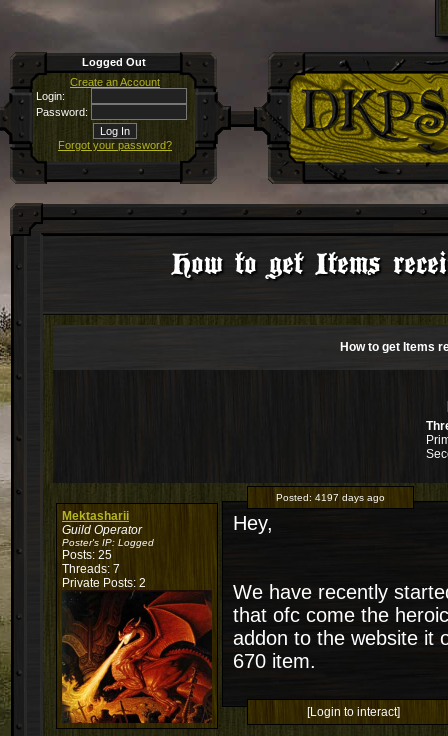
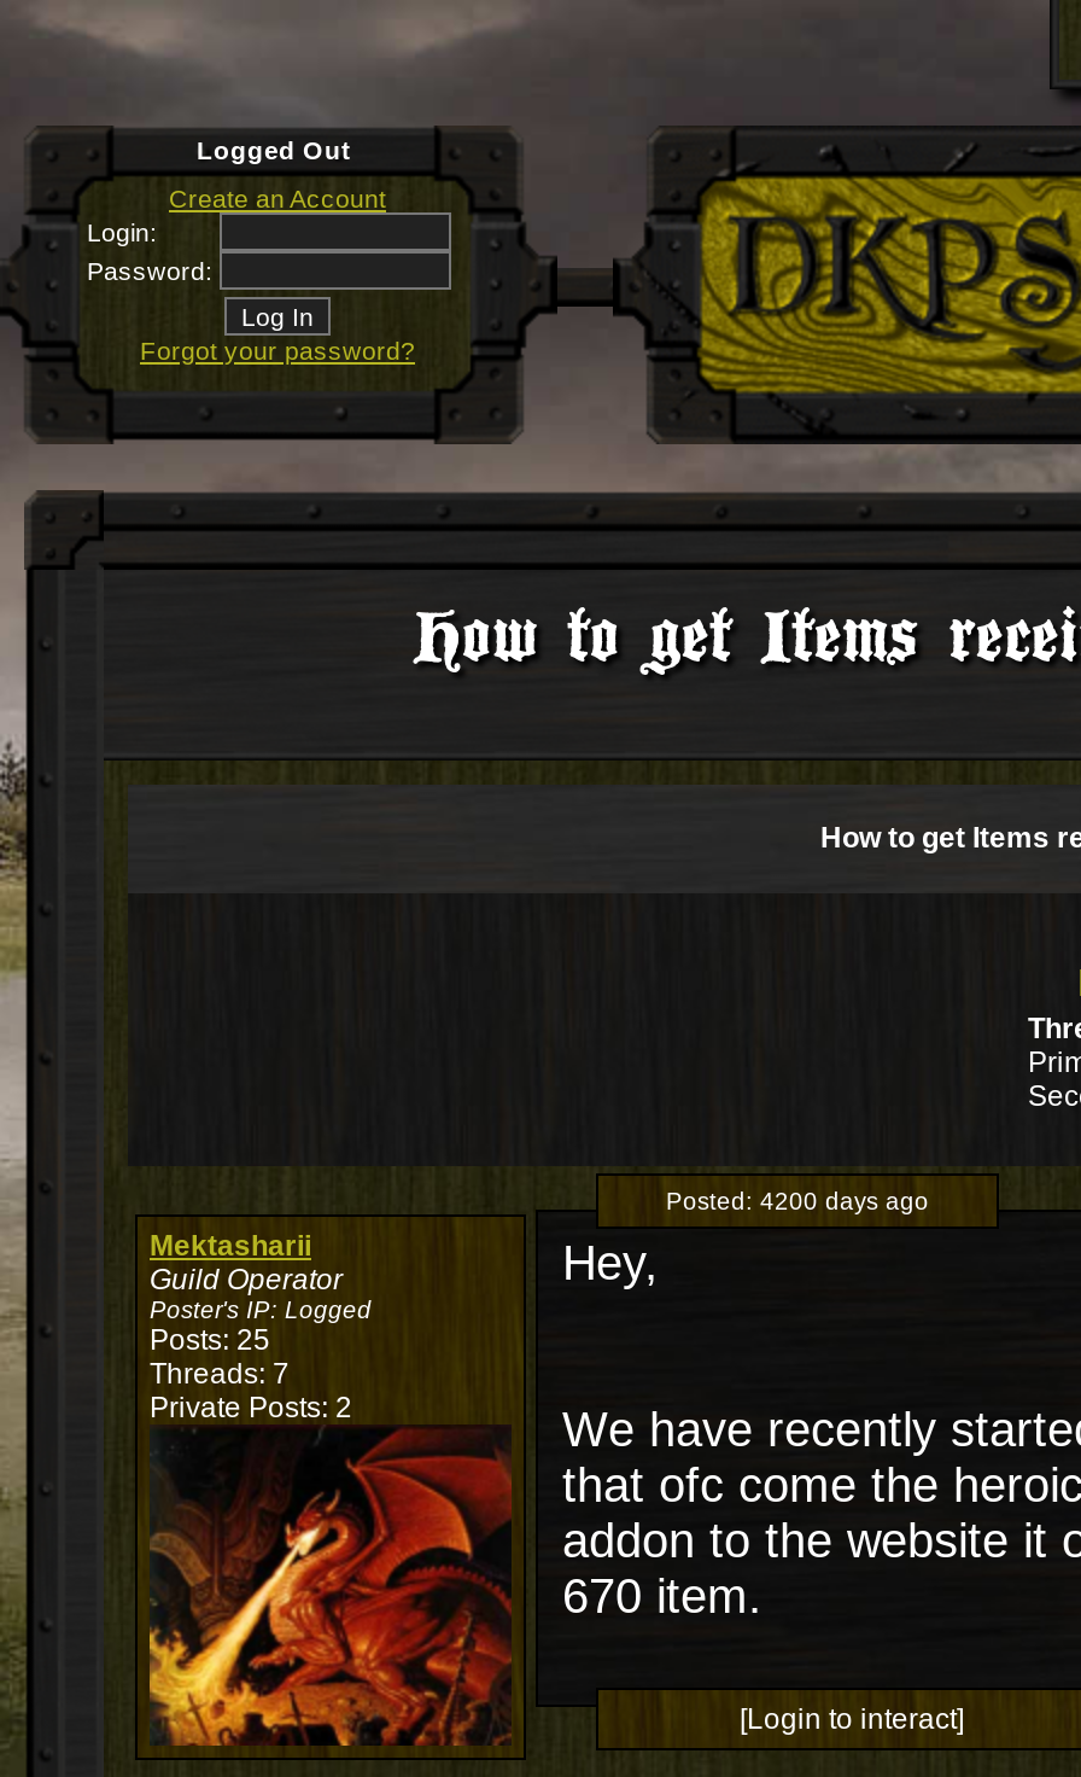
[276,492,385,503] Posted: 4197 days ago -> [666,1188,929,1214] Posted: 4200 days ago

